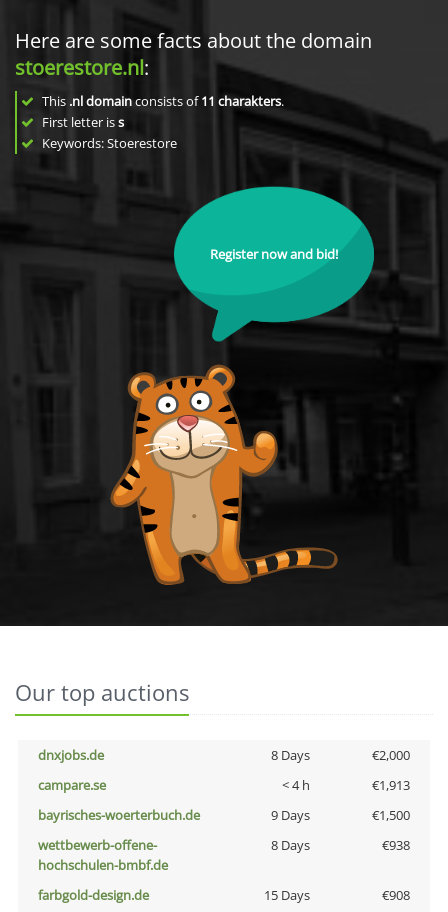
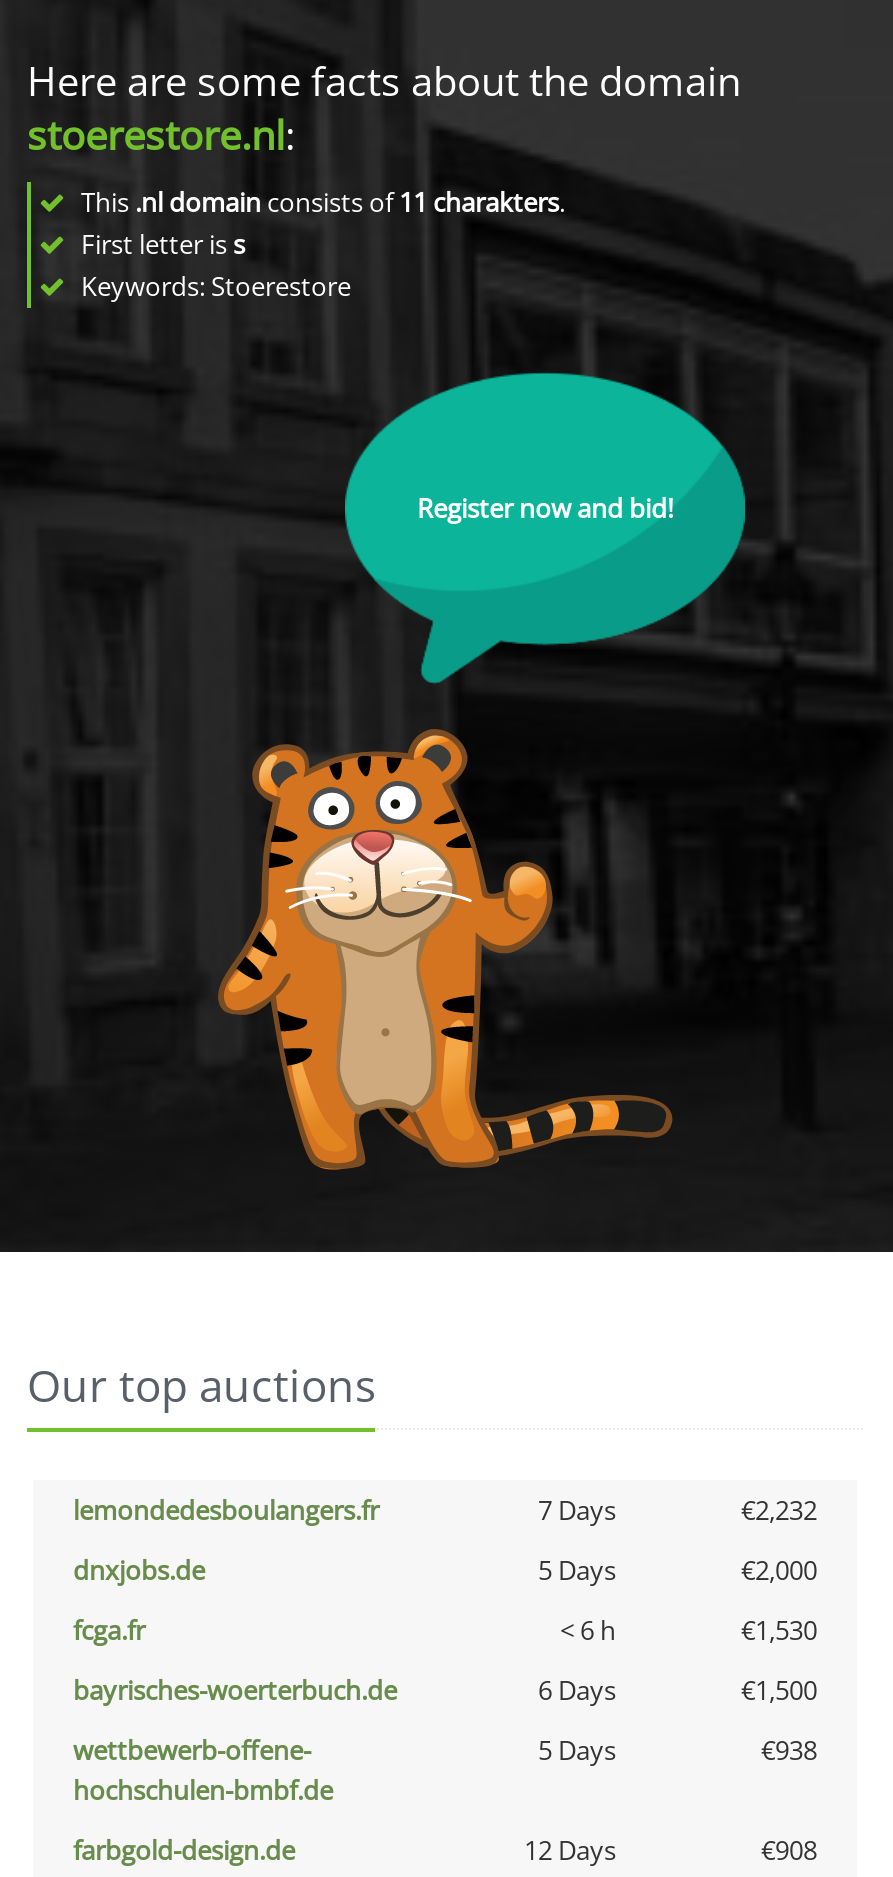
none -> [73,1492,817,1528] lemondedesboulangers.fr | 7 Days | €2,232
[270,746,309,764] 8 Days -> [538,1552,616,1588] 5 Days
[38,776,410,794] campare.se | < 4 h | €1,913 -> [73,1612,817,1648] fcga.fr | < 6 h | €1,530
[270,806,309,824] 9 Days -> [538,1672,616,1708] 6 Days
[270,836,309,854] 8 Days -> [538,1732,616,1768] 5 Days
[263,886,309,904] 15 Days -> [524,1832,616,1868] 12 Days

